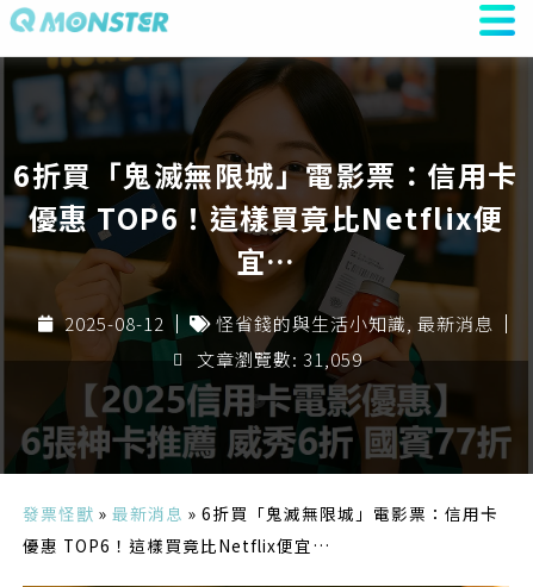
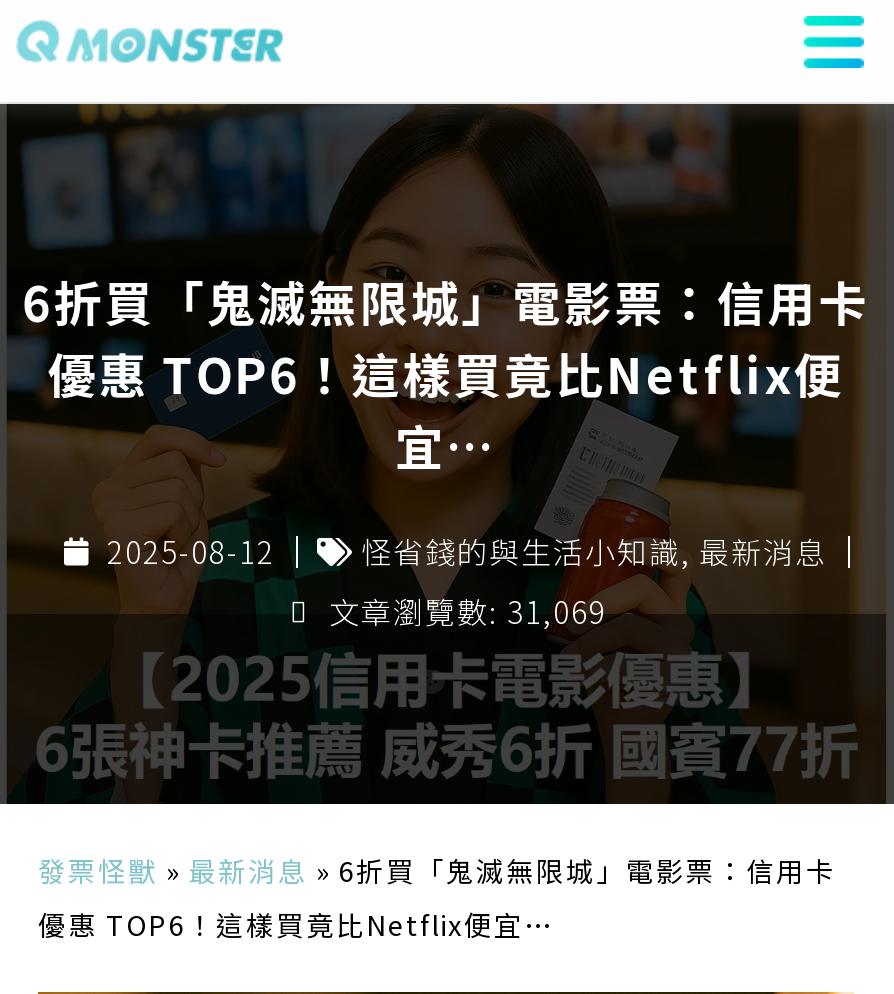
[196,346,362,371] 文章瀏覽數: 31,059 -> [329,590,607,632] 文章瀏覽數: 31,069

